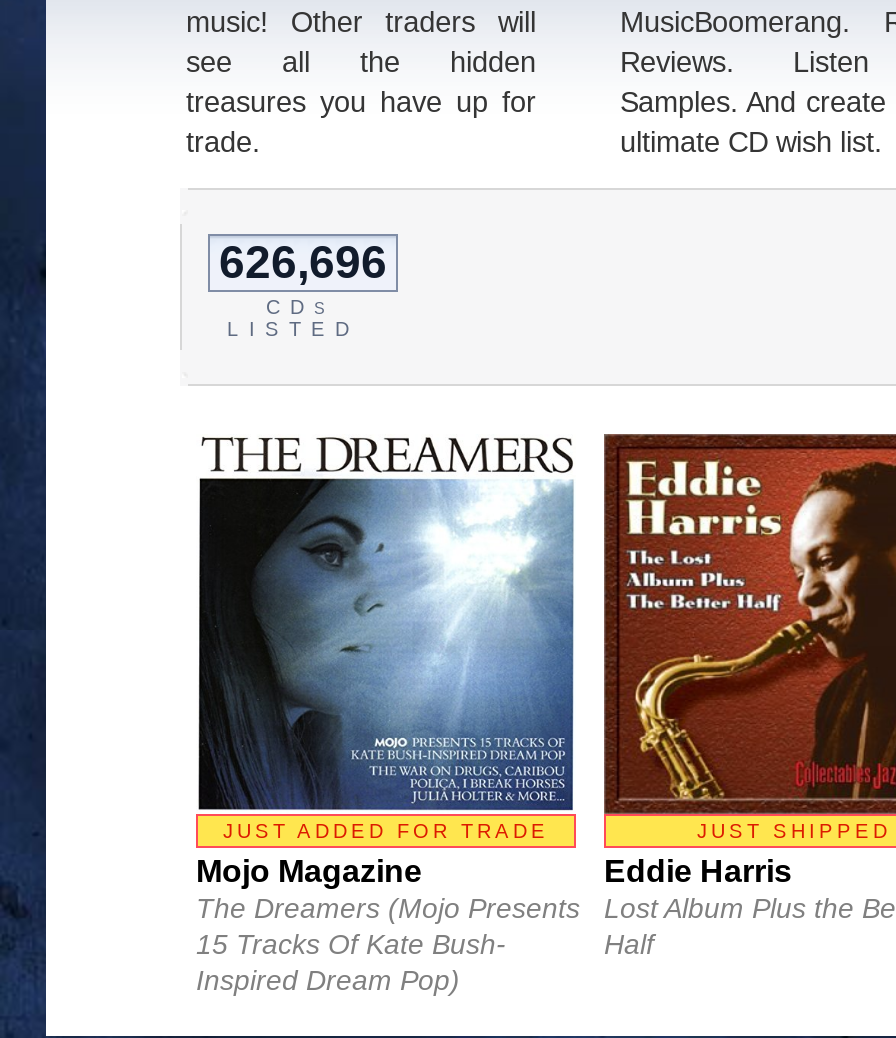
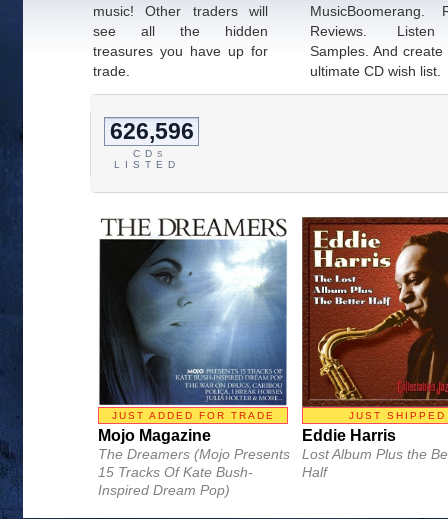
[219,236,387,288] 626,696 -> [109,118,193,144] 626,596

